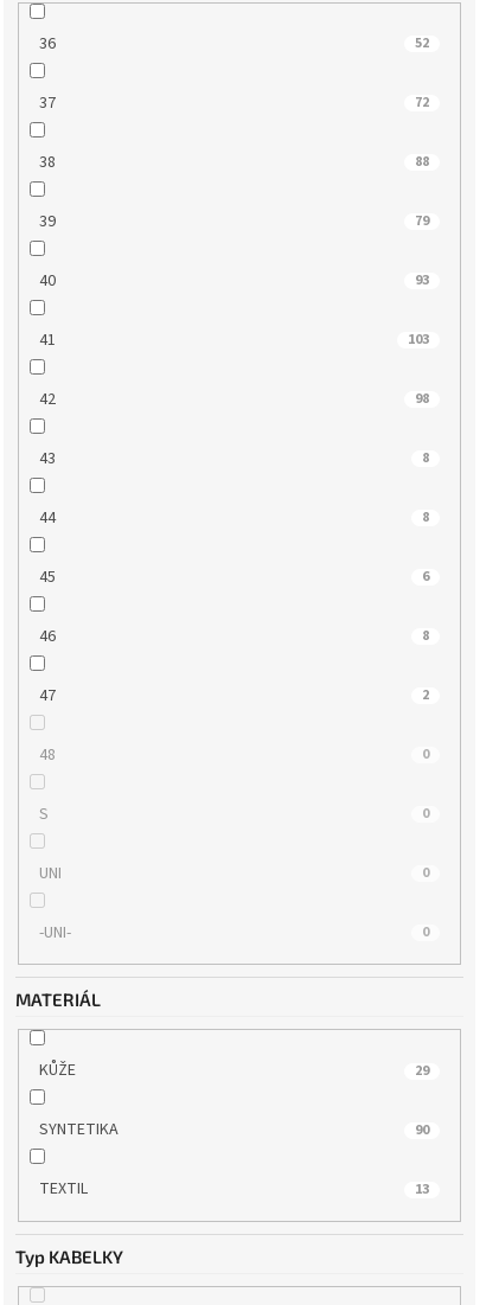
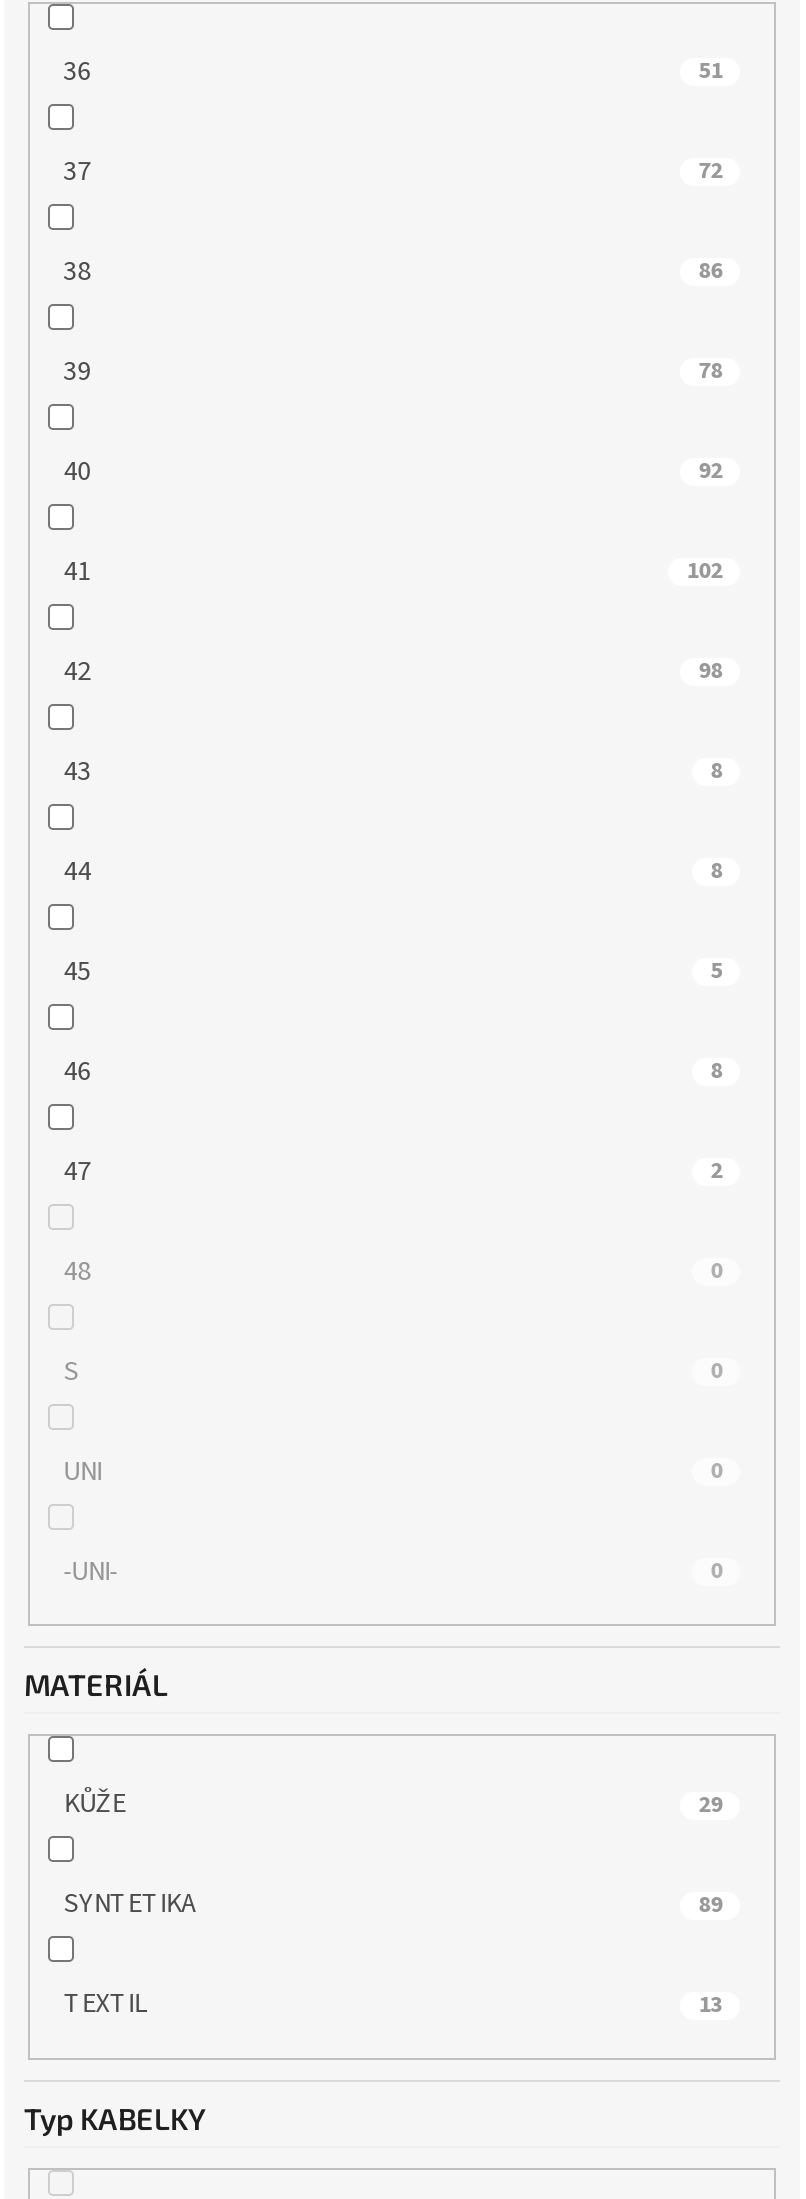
[415,34,429,54] 52 -> [698,55,722,89] 51
[415,152,429,172] 88 -> [698,255,722,289] 86
[415,211,429,232] 79 -> [698,355,722,389] 78
[415,271,429,291] 93 -> [698,455,722,489] 92
[408,330,429,350] 103 -> [686,555,722,589] 102
[422,567,429,587] 6 -> [710,955,722,989] 5
[415,1120,429,1140] 90 -> [698,1888,722,1922] 89

